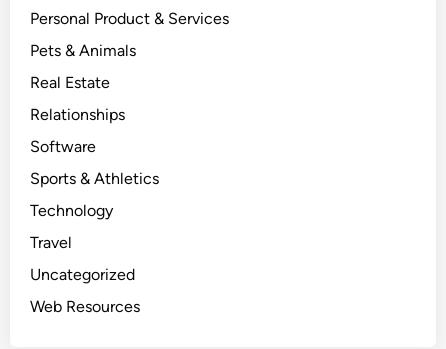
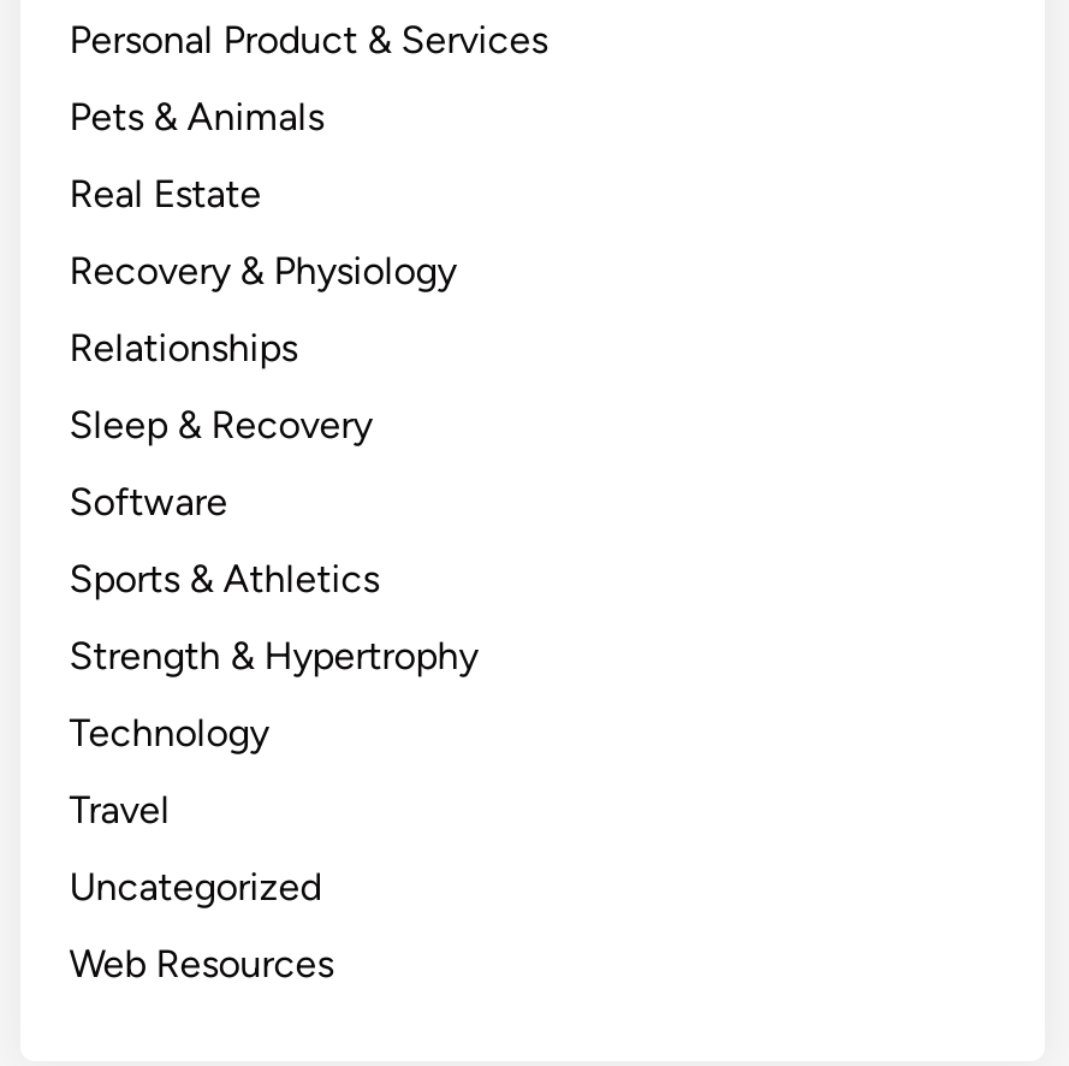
none -> [69,248,456,294] Recovery & Physiology
none -> [69,402,372,448] Sleep & Recovery
none -> [69,633,478,679] Strength & Hypertrophy

